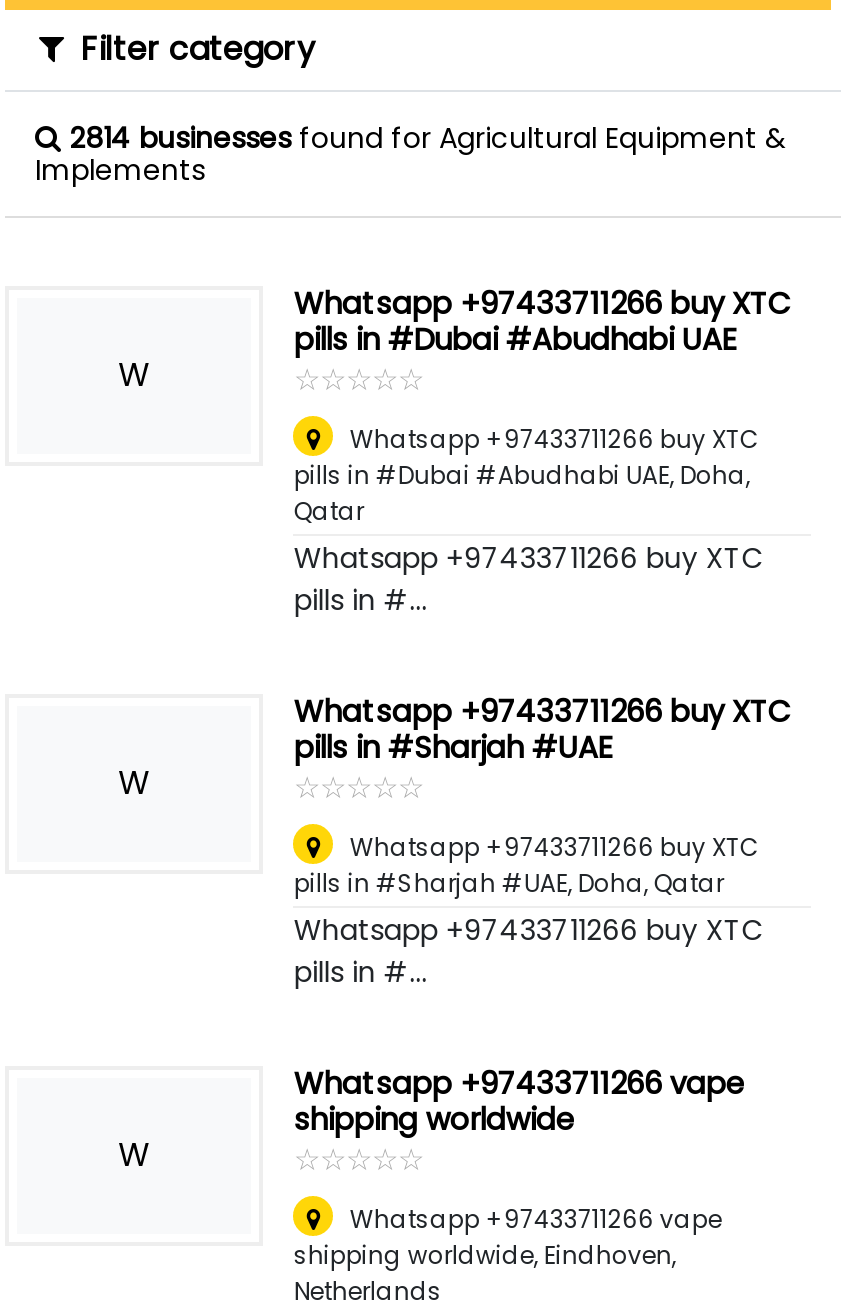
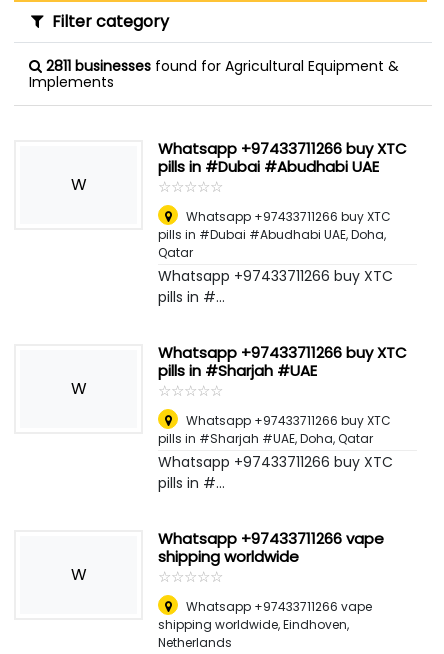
[69,118,787,158] 2814 businesses found for Agricultural Equipment & -> [46,56,399,76] 2811 businesses found for Agricultural Equipment &

